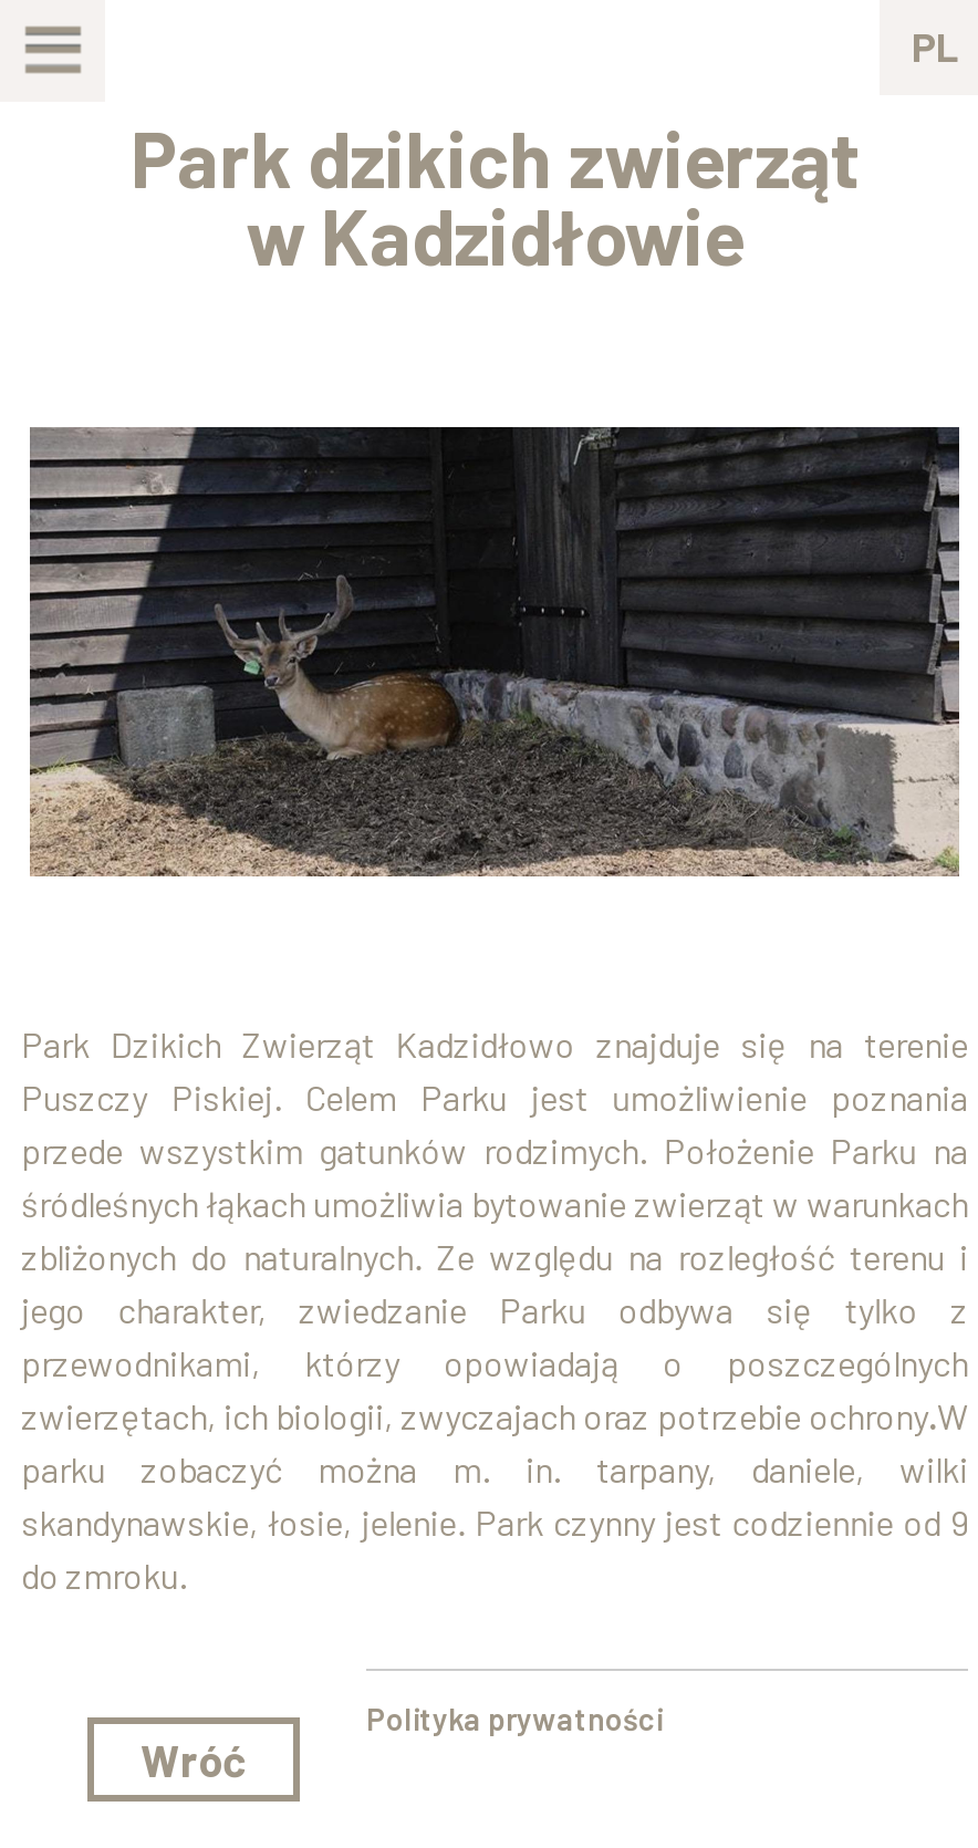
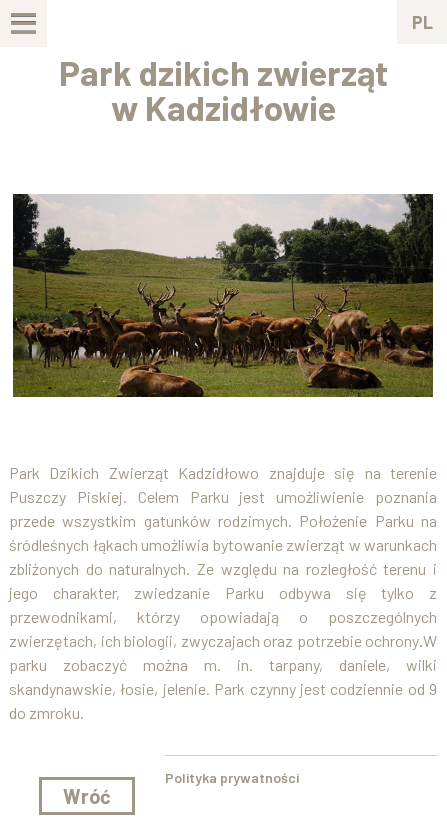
[28,425,961,879] [image] -> [12,194,434,398] [image]

